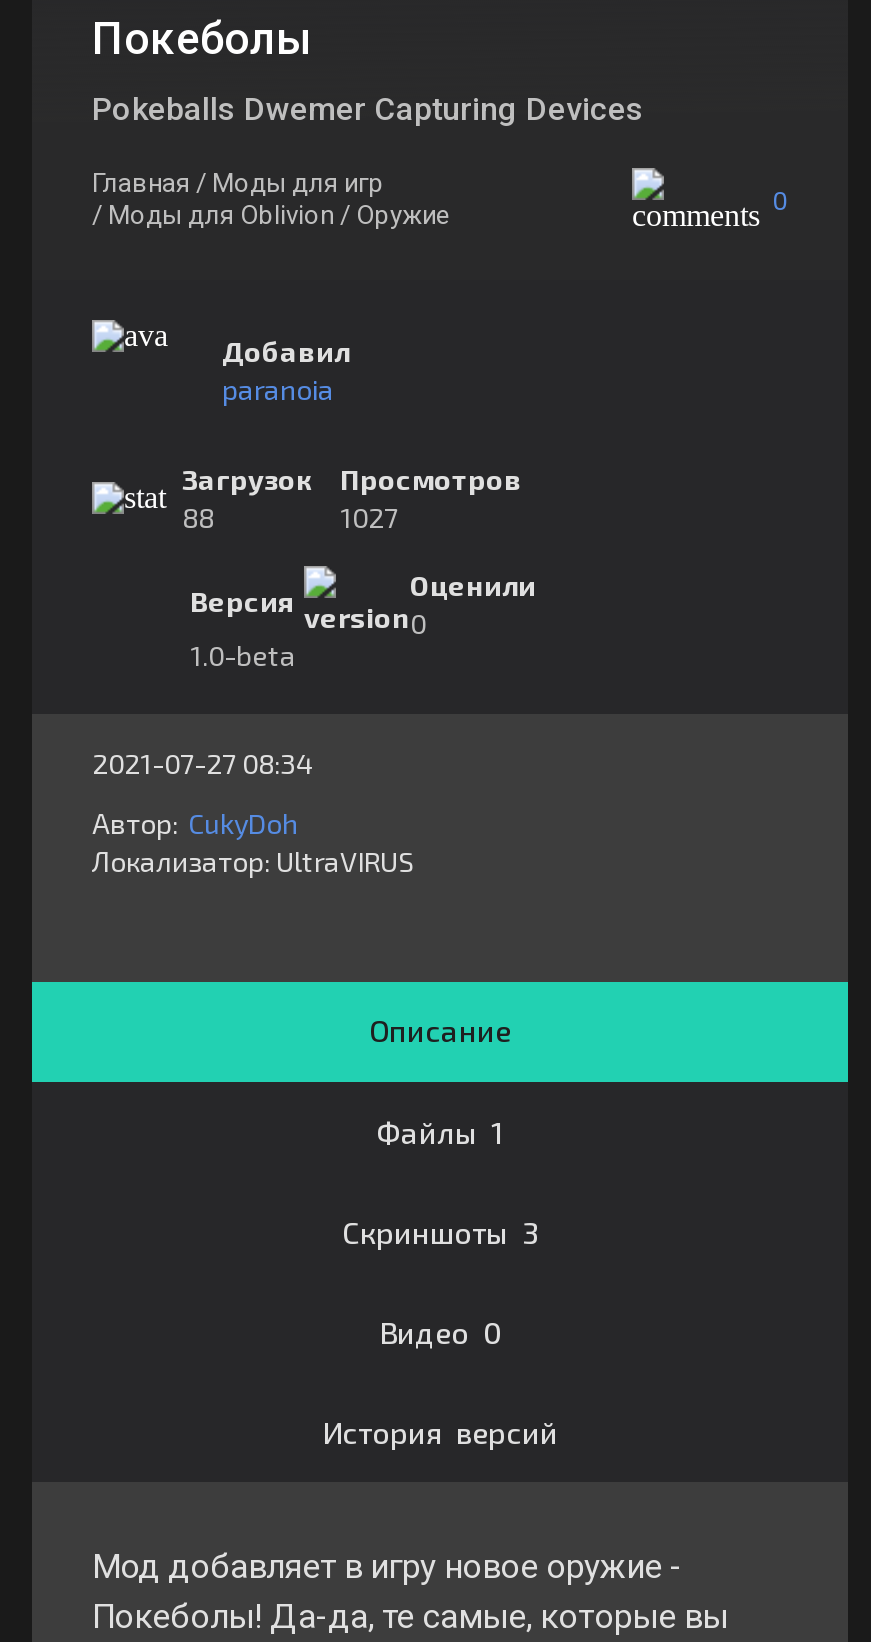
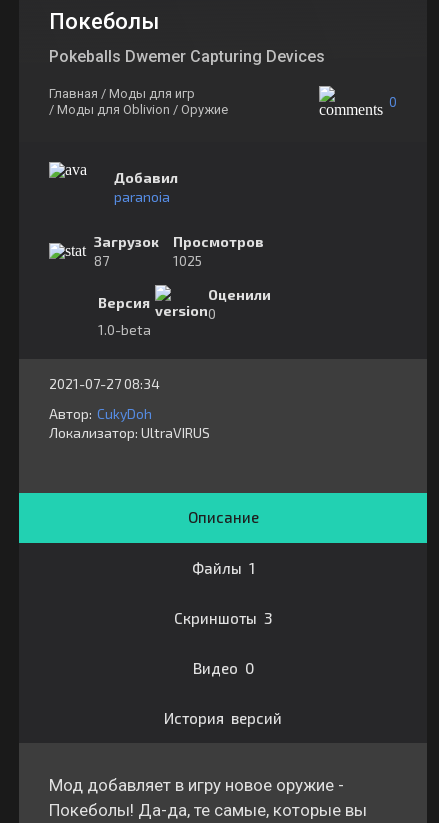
[182,500,214,534] 88 -> [94,252,109,269] 87
[340,500,398,534] 1027 -> [173,252,202,269] 1025

